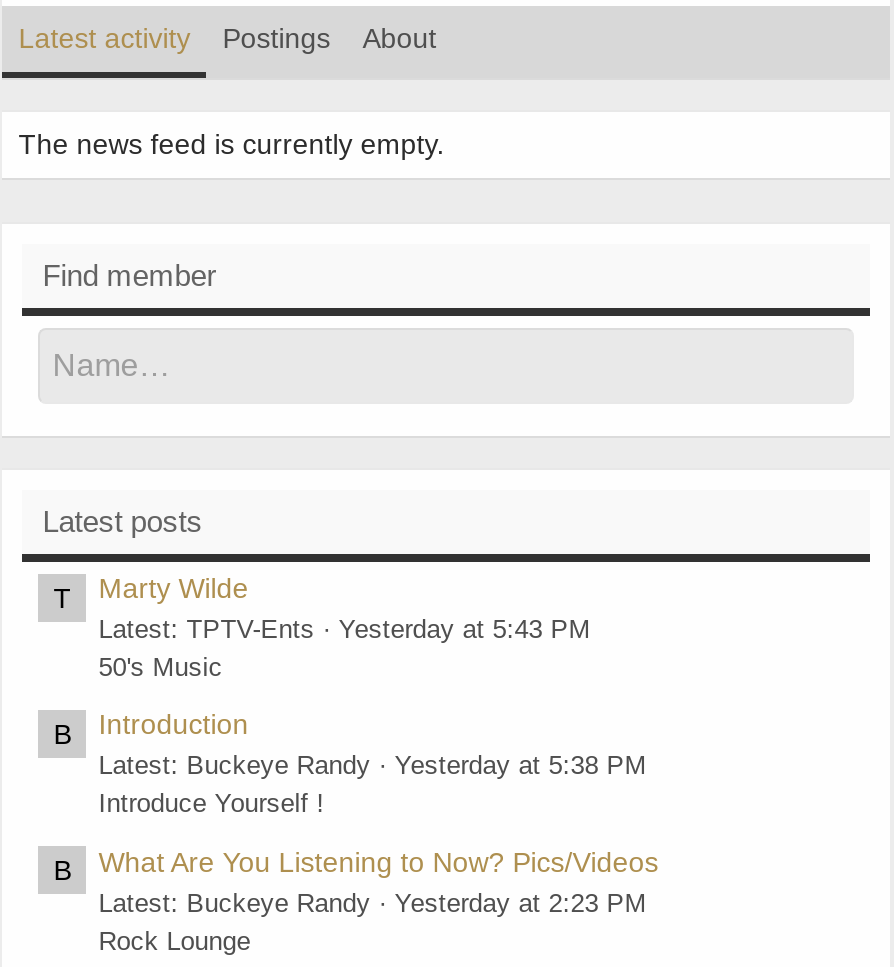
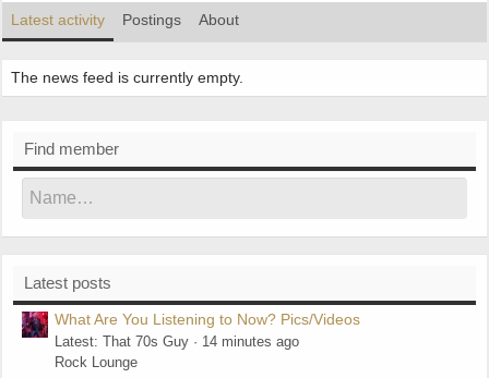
[53,572,646,887] T | Marty Wilde | Latest: TPTV-Ents | Yesterday at 5:43 PM | 50's Music | B | Introduction | Latest: Buckeye Randy | Yesterday at 5:38 PM | Introduce Yourself ! | B -> none
[98,888,646,918] Latest: Buckeye Randy | Yesterday at 2:23 PM -> [55,333,299,350] Latest: That 70s Guy | 14 minutes ago

